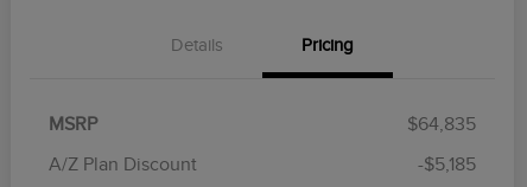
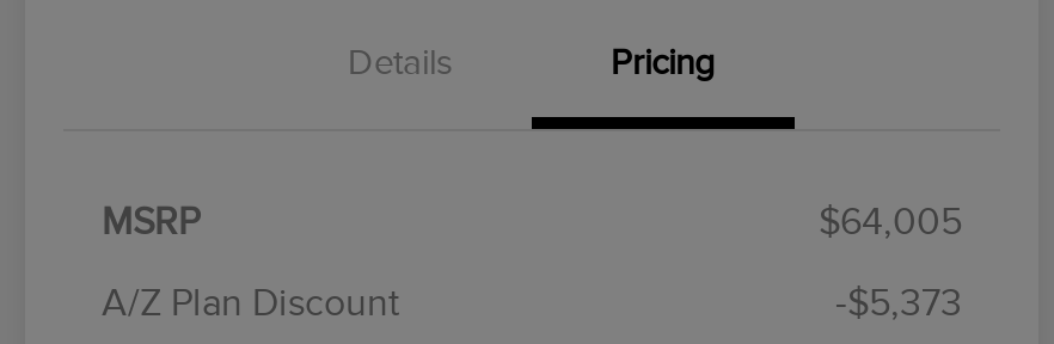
[407,114,476,135] $64,835 -> [819,201,962,244] $64,005
[418,154,476,175] -$5,185 -> [835,282,962,325] -$5,373

